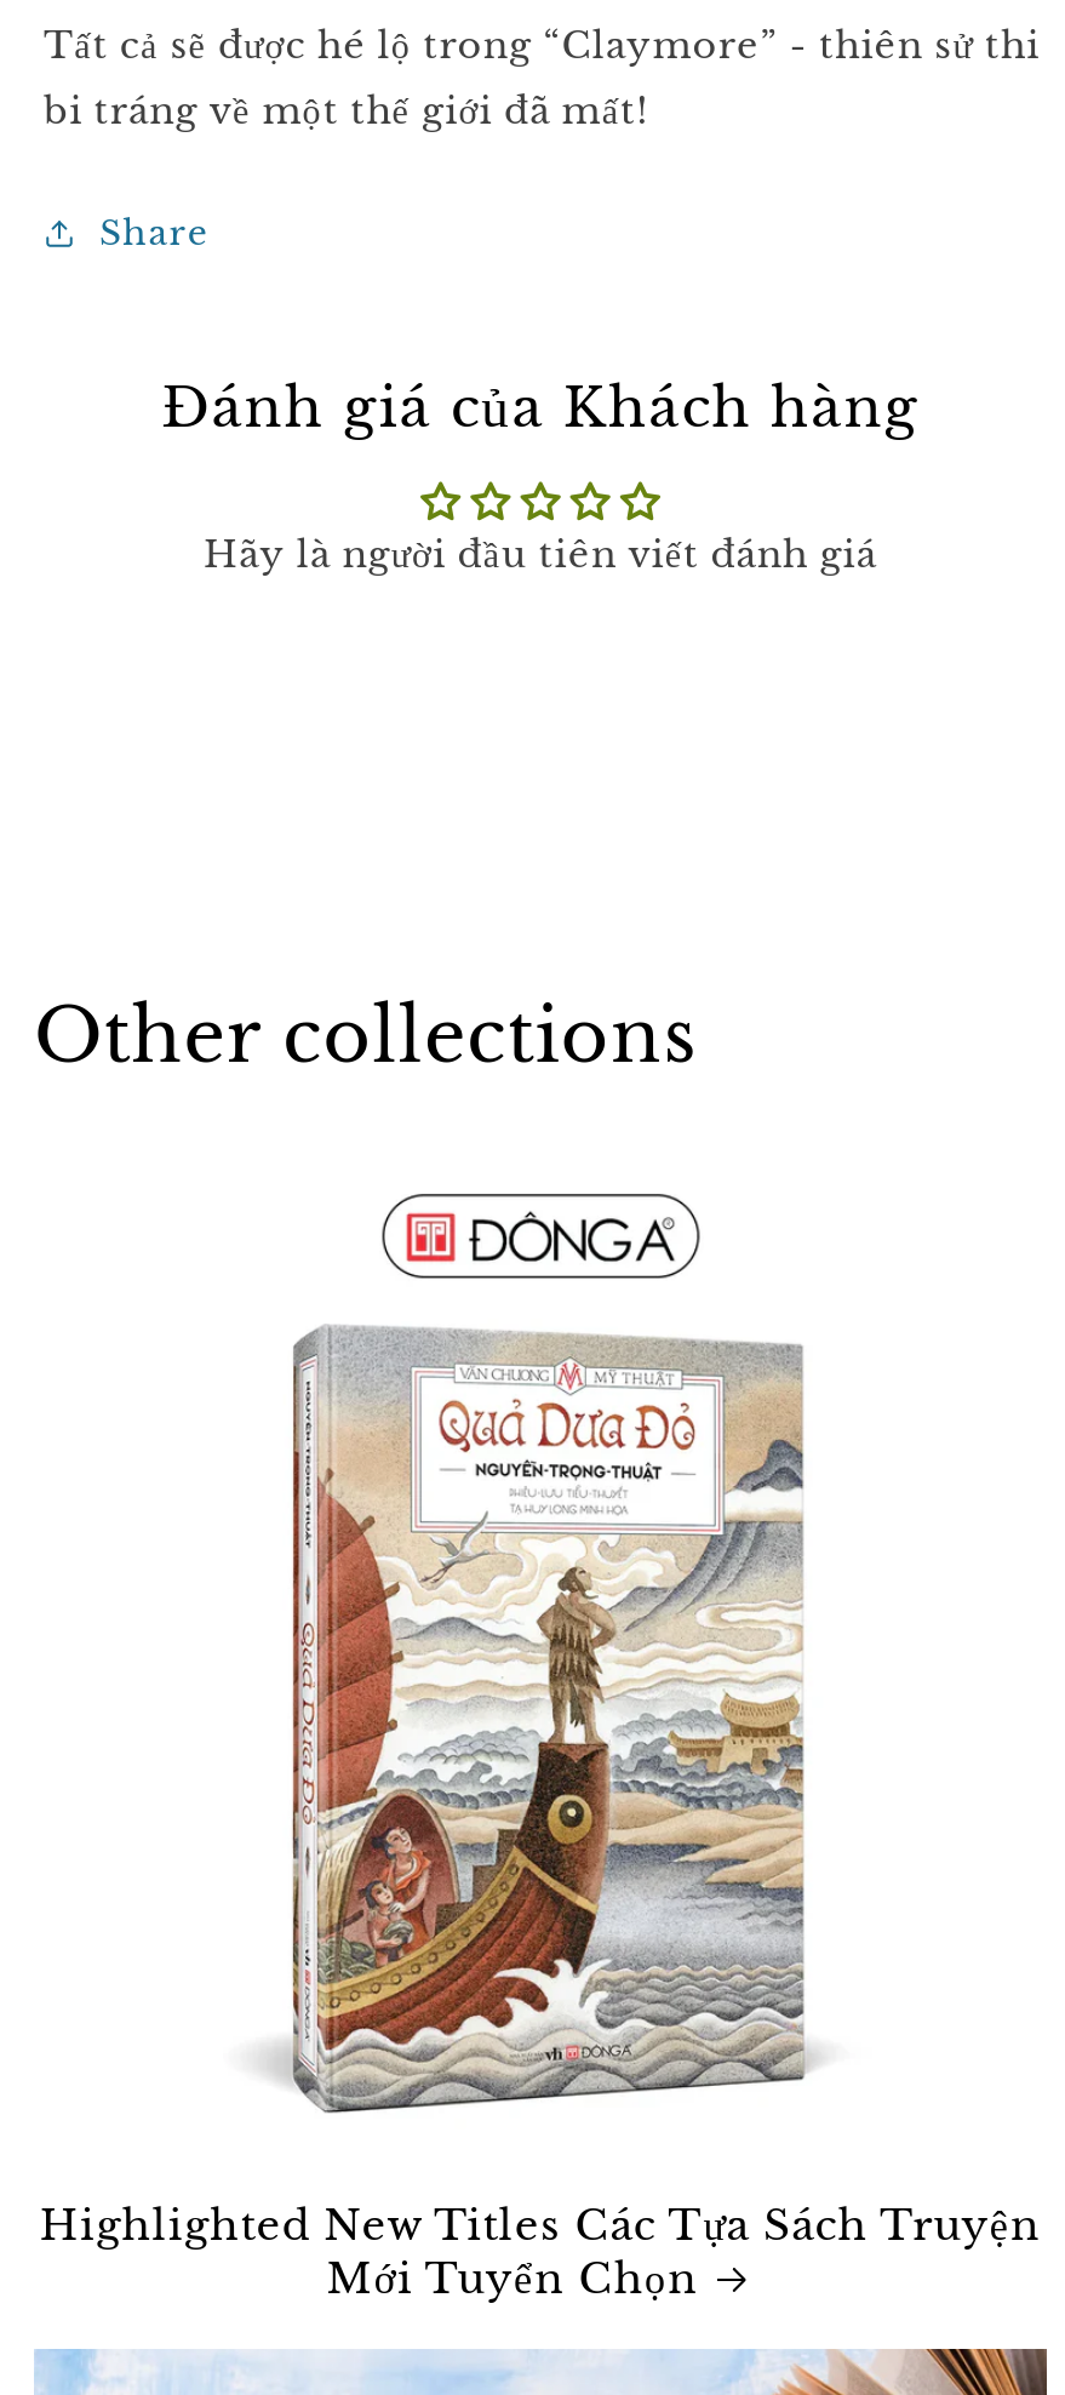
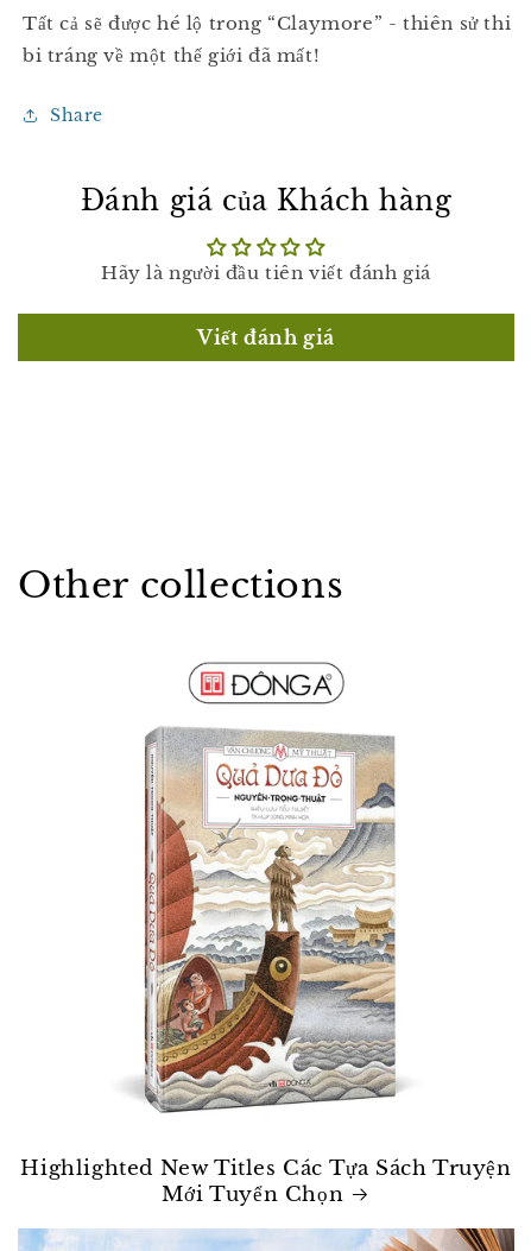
none -> [197,325,335,349] Viết đánh giá

